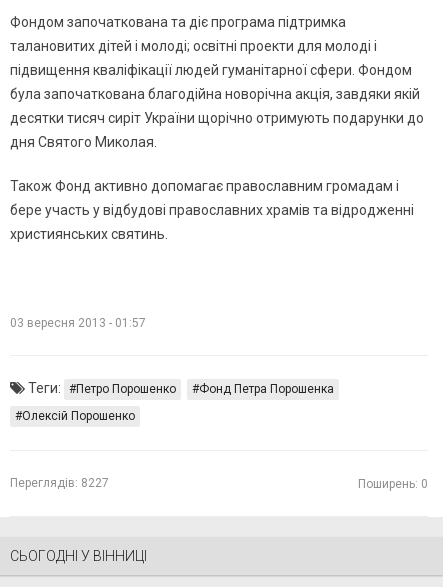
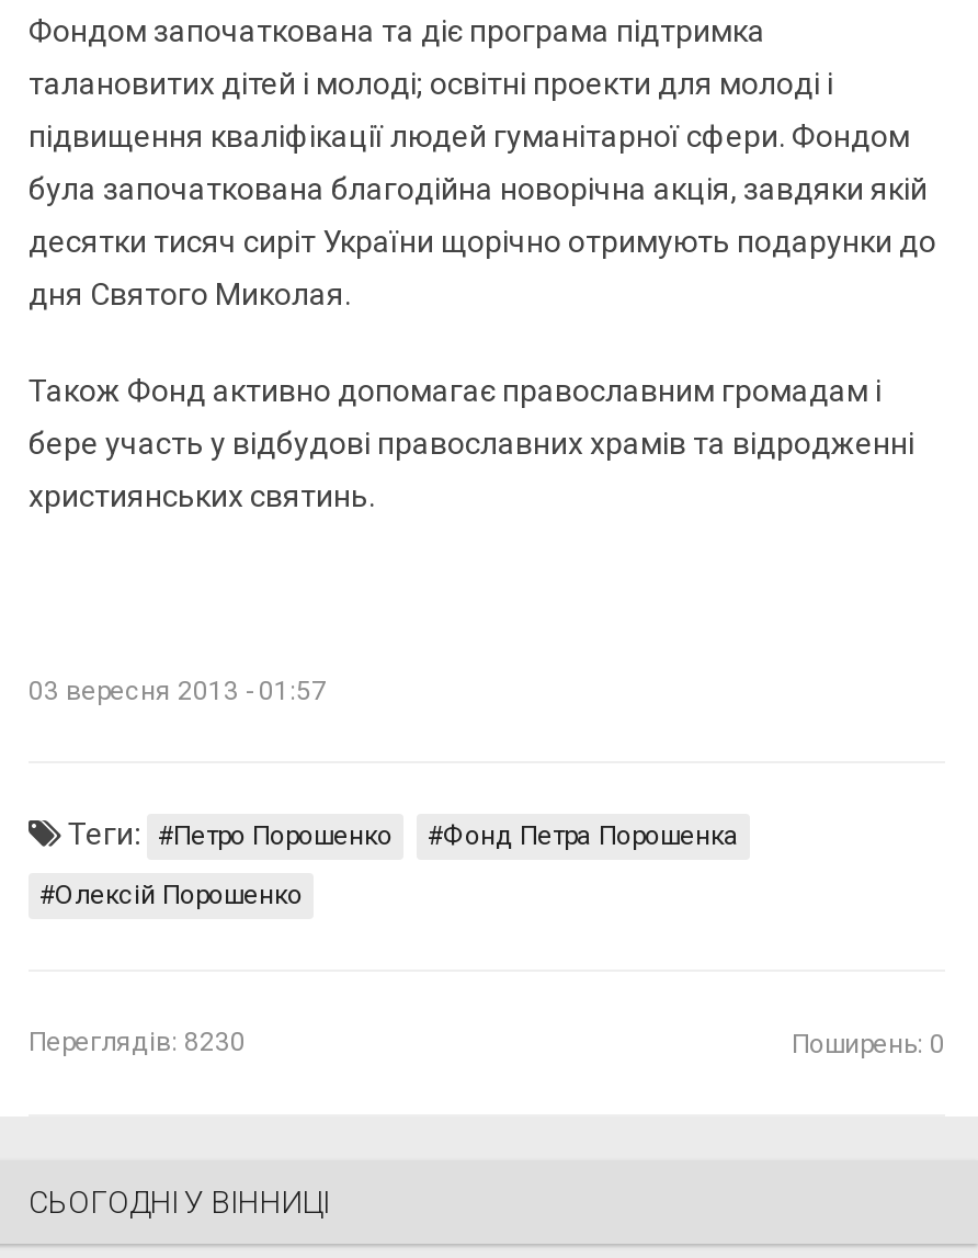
[10,476,109,490] Переглядів: 8227 -> [29,1026,246,1057] Переглядів: 8230

